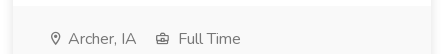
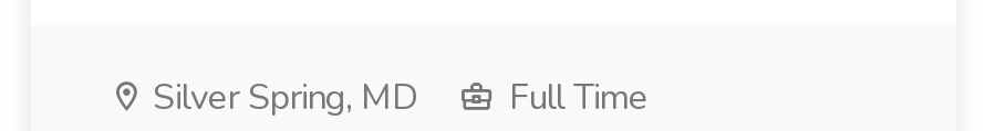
[64,28,137,50] Archer, IA -> [144,74,418,122] Silver Spring, MD

